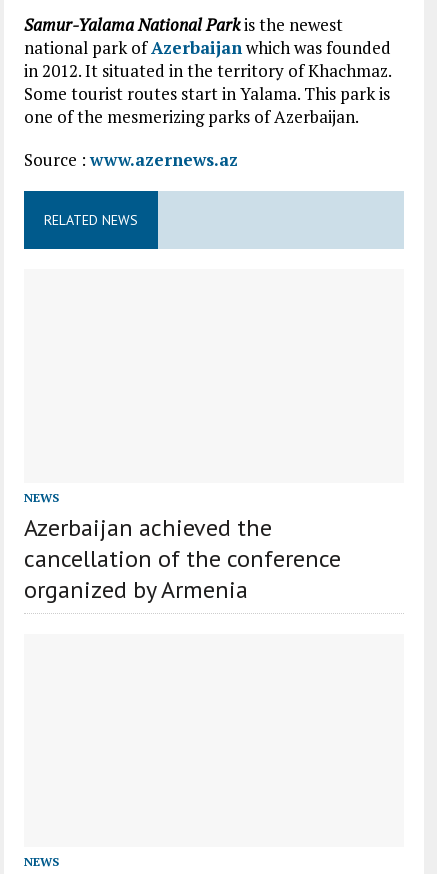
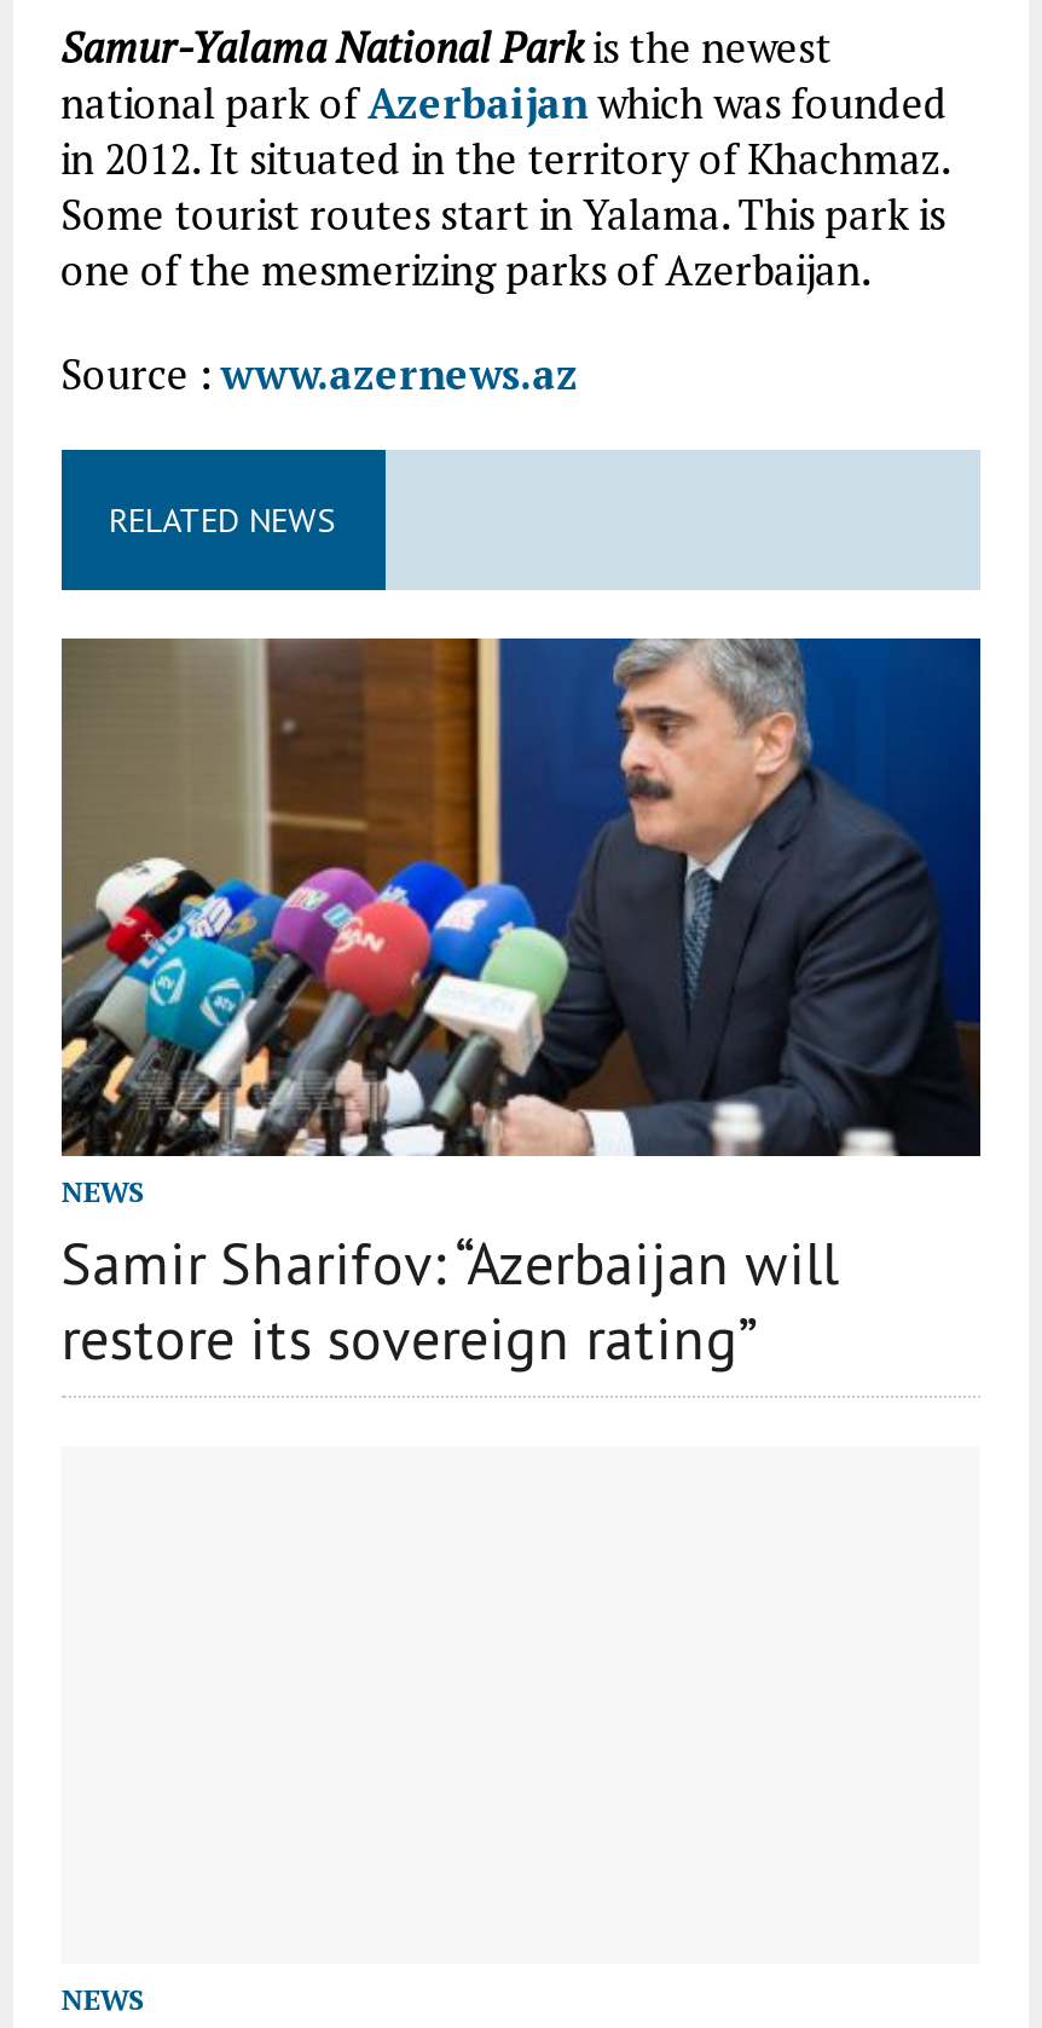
none -> [59,636,983,1159] [image]
[24,512,341,605] Azerbaijan achieved the | cancellation of the conference | organized by Armenia -> [61,1227,839,1377] Samir Sharifov: “Azerbaijan will | restore its sovereign rating”

